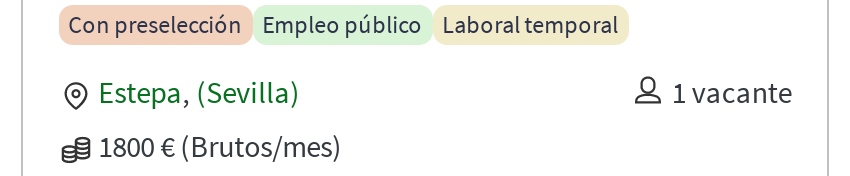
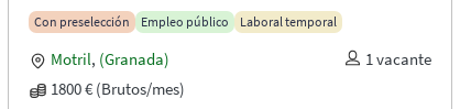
[98,73,300,111] Estepa, (Sevilla) -> [50,49,169,70] Motril, (Granada)

